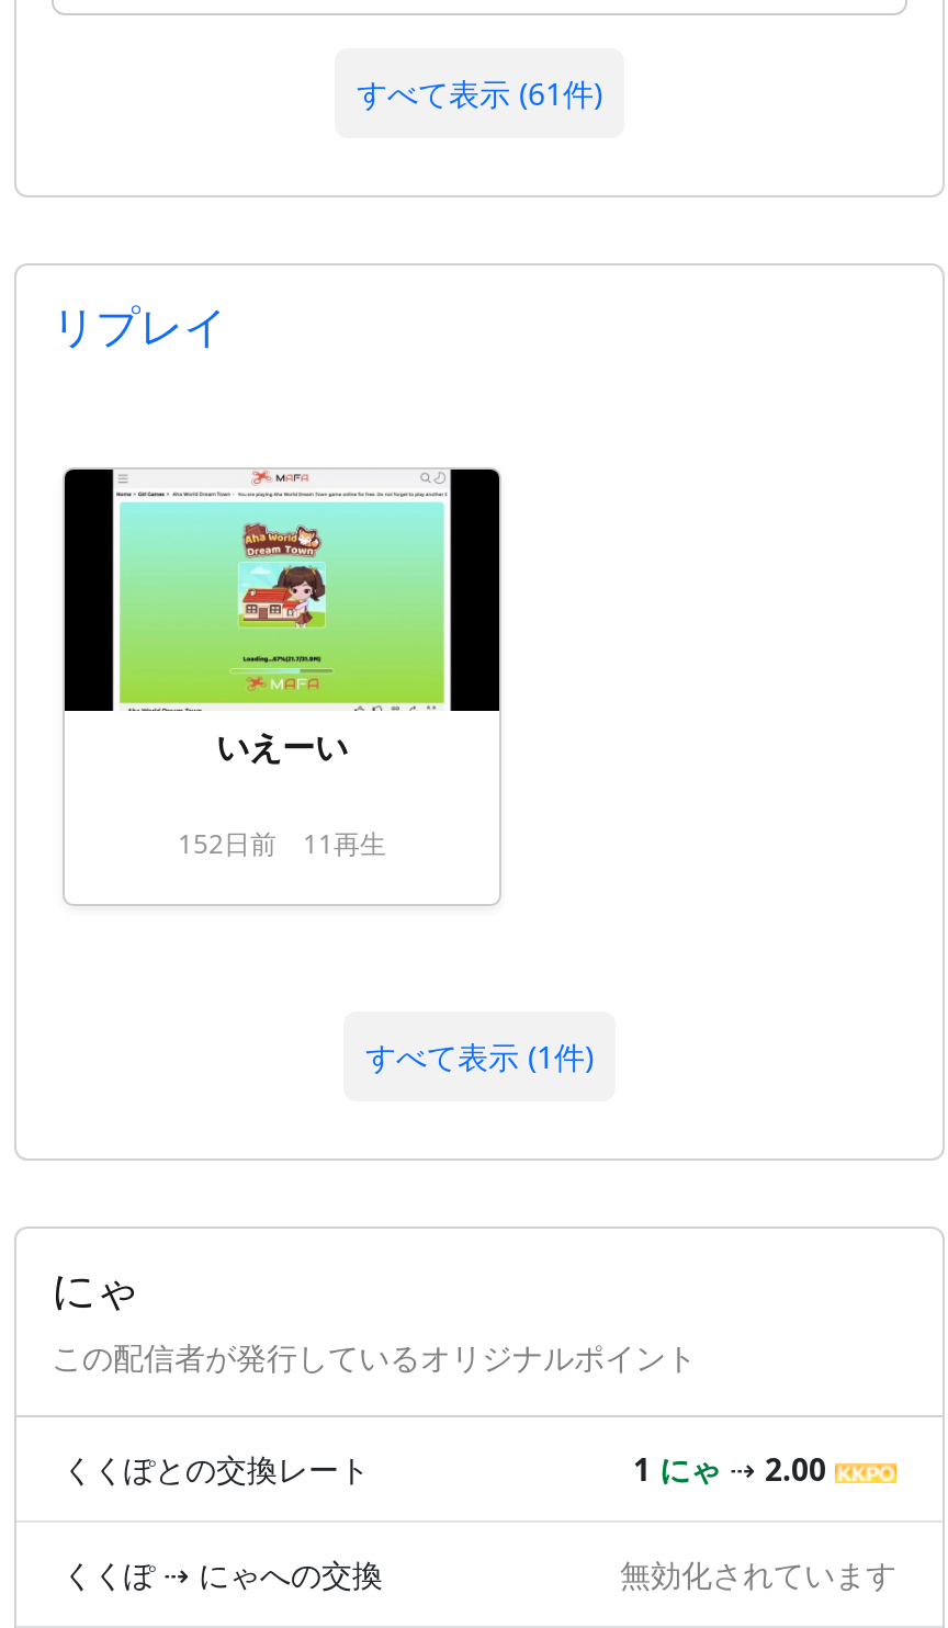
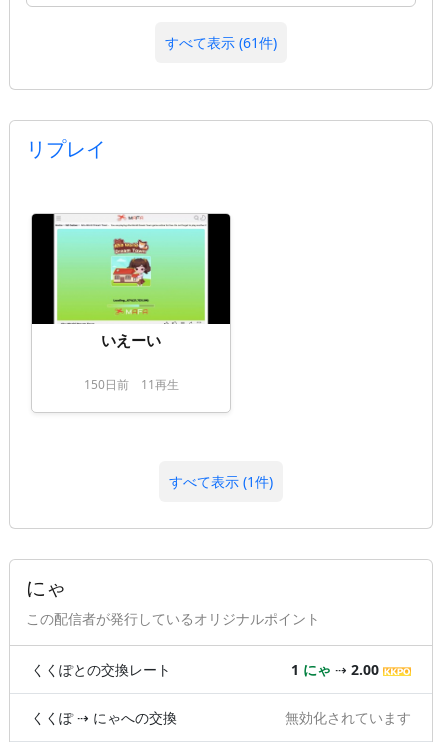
[178,825,386,862] 152日前11再生 -> [83,376,178,393] 150日前11再生

